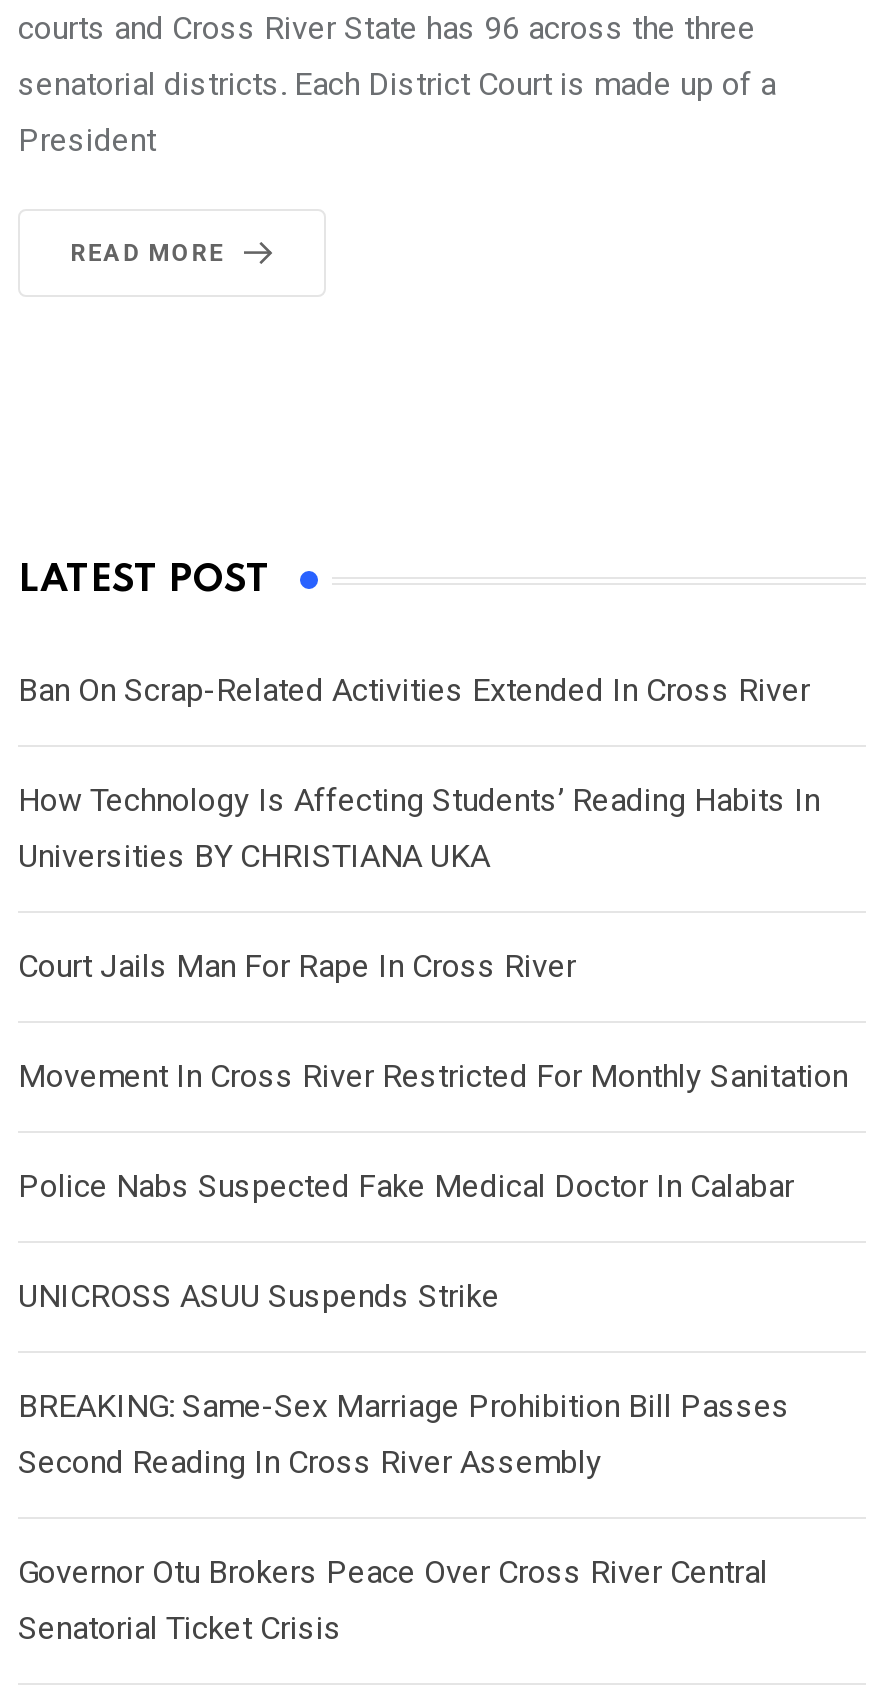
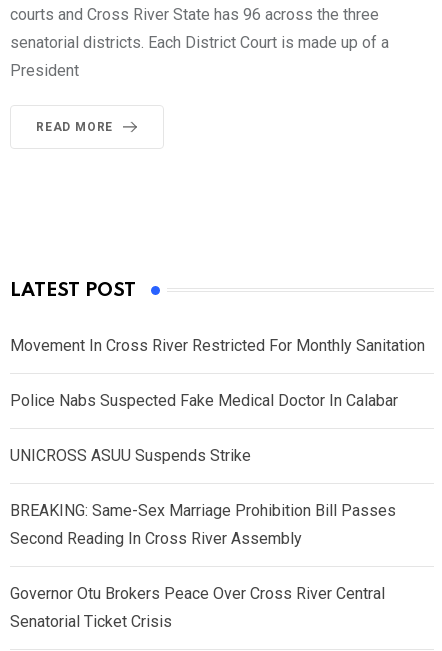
[18,671,820,985] Ban On Scrap-Related Activities Extended In Cross River | How Technology Is Affecting Students’ Reading Habits In | Universities BY CHRISTIANA UKA | Court Jails Man For Rape In Cross River -> none

